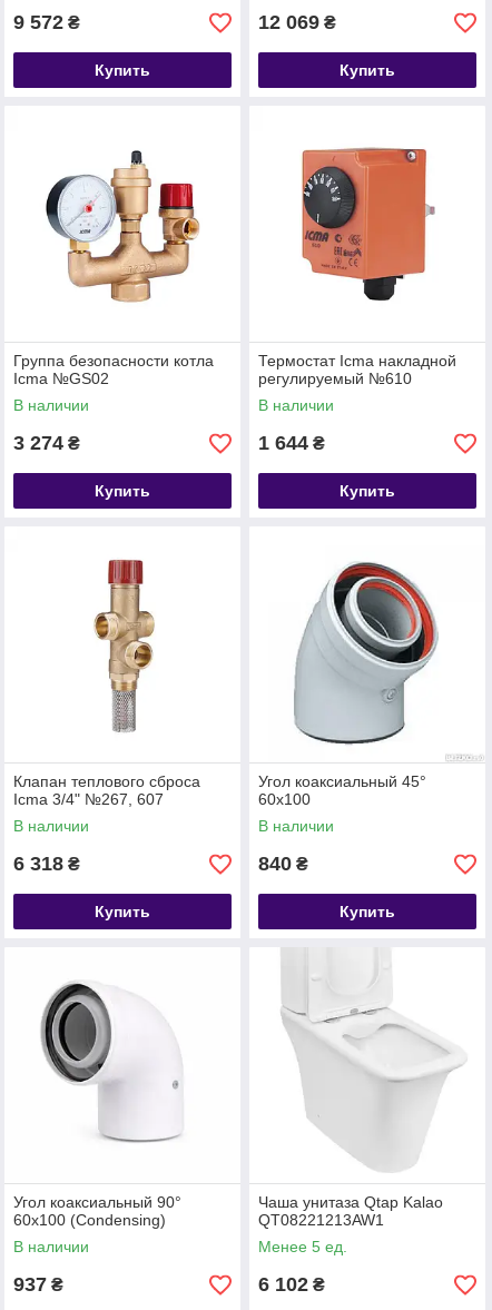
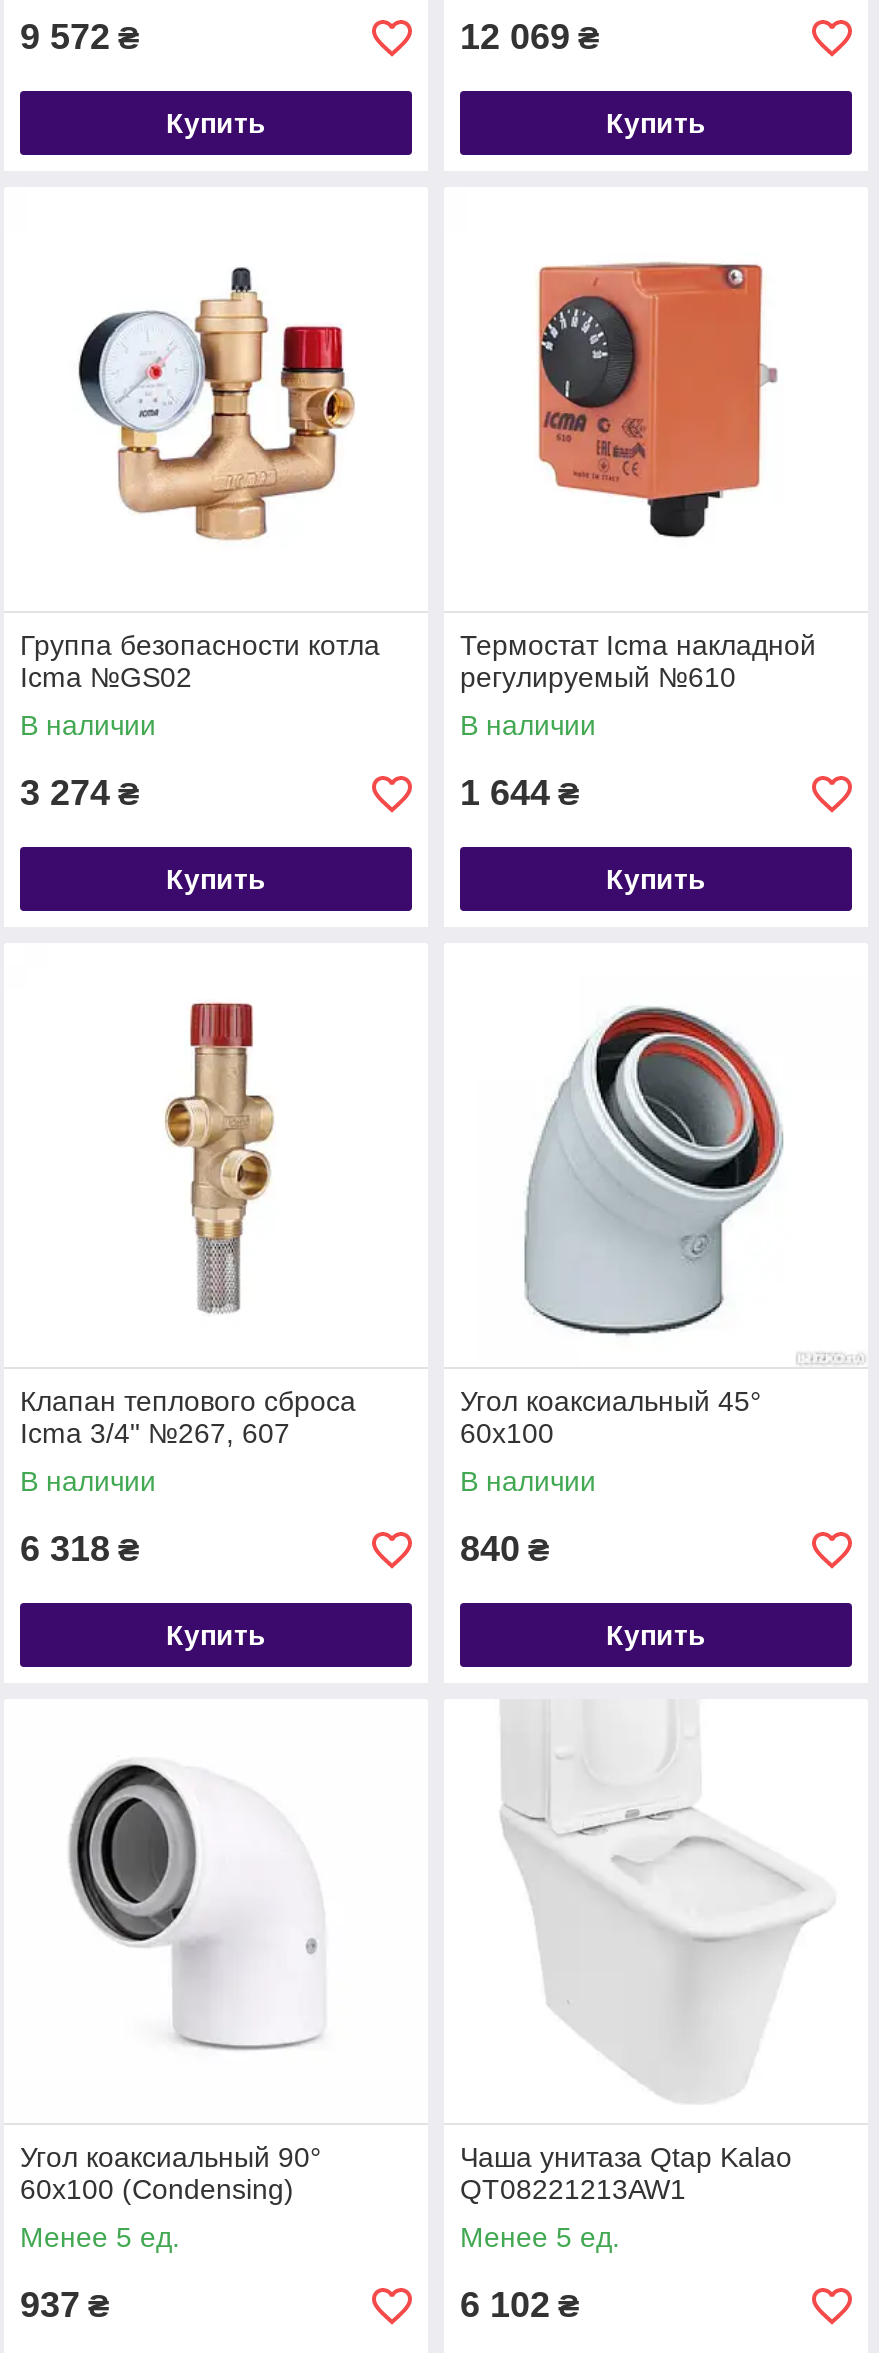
[13,1238,89,1256] В наличии -> [20,2221,180,2253] Менее 5 ед.

